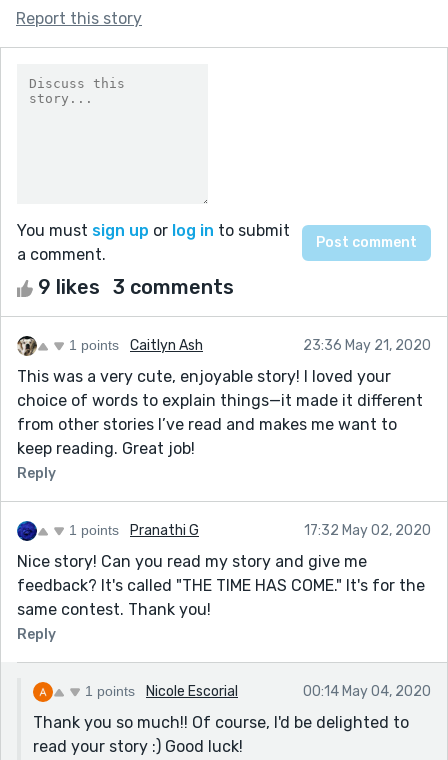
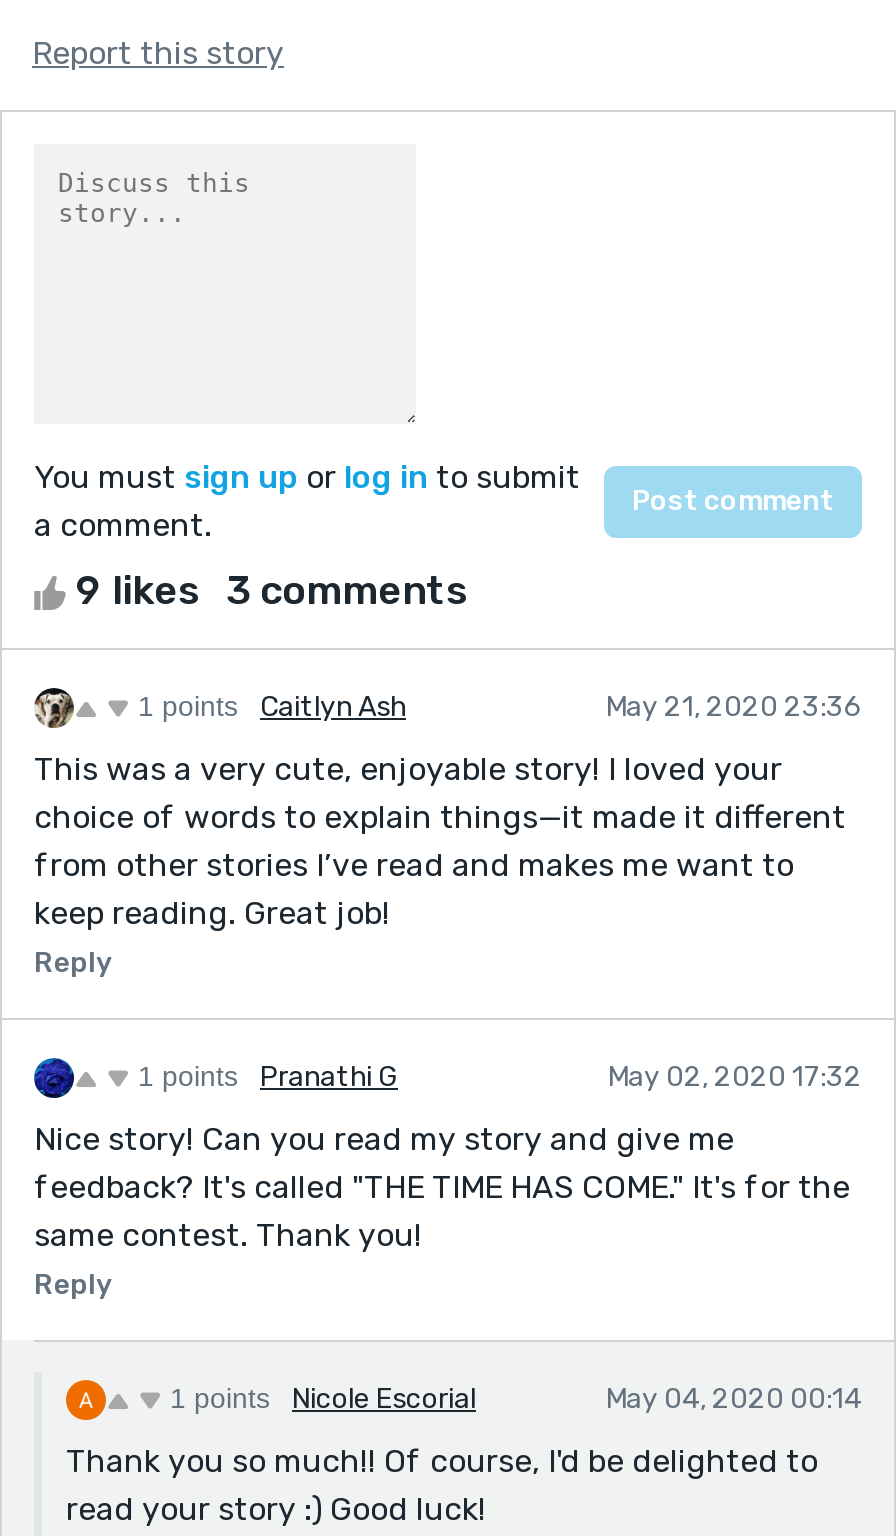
[303,337,431,354] 23:36 May 21, 2020 -> [606,690,862,724] May 21, 2020 23:36
[304,522,431,539] 17:32 May 02, 2020 -> [608,1060,862,1094] May 02, 2020 17:32
[303,683,431,700] 00:14 May 04, 2020 -> [606,1382,862,1416] May 04, 2020 00:14

